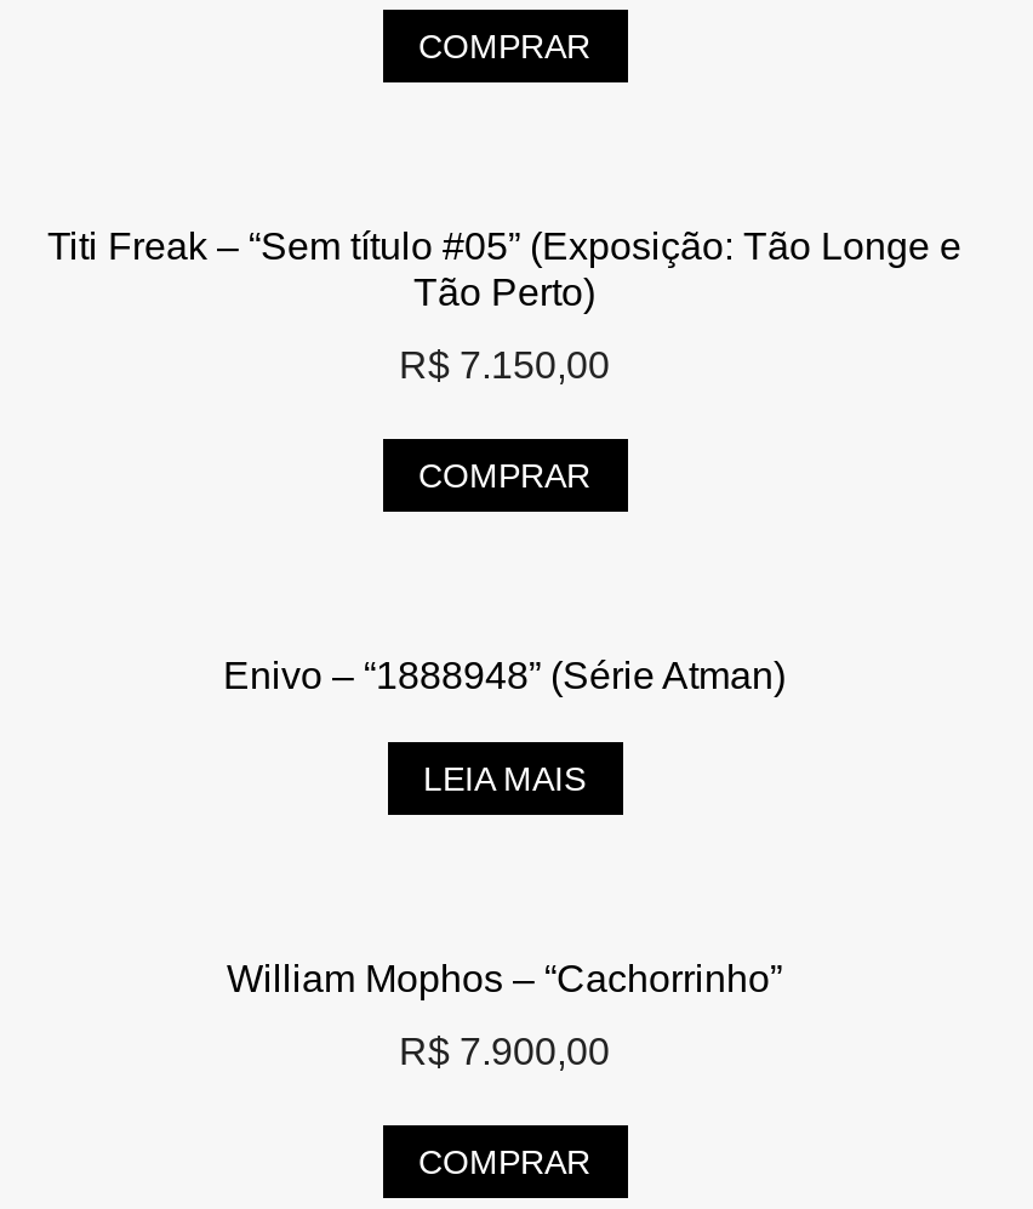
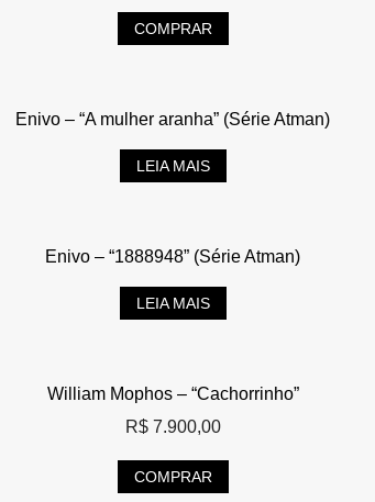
[47,225,961,494] Titi Freak – “Sem título #05” (Exposição: Tão Longe e | Tão Perto) | R$7.150,00 | COMPRAR -> [15,109,330,174] Enivo – “A mulher aranha” (Série Atman) | LEIA MAIS

